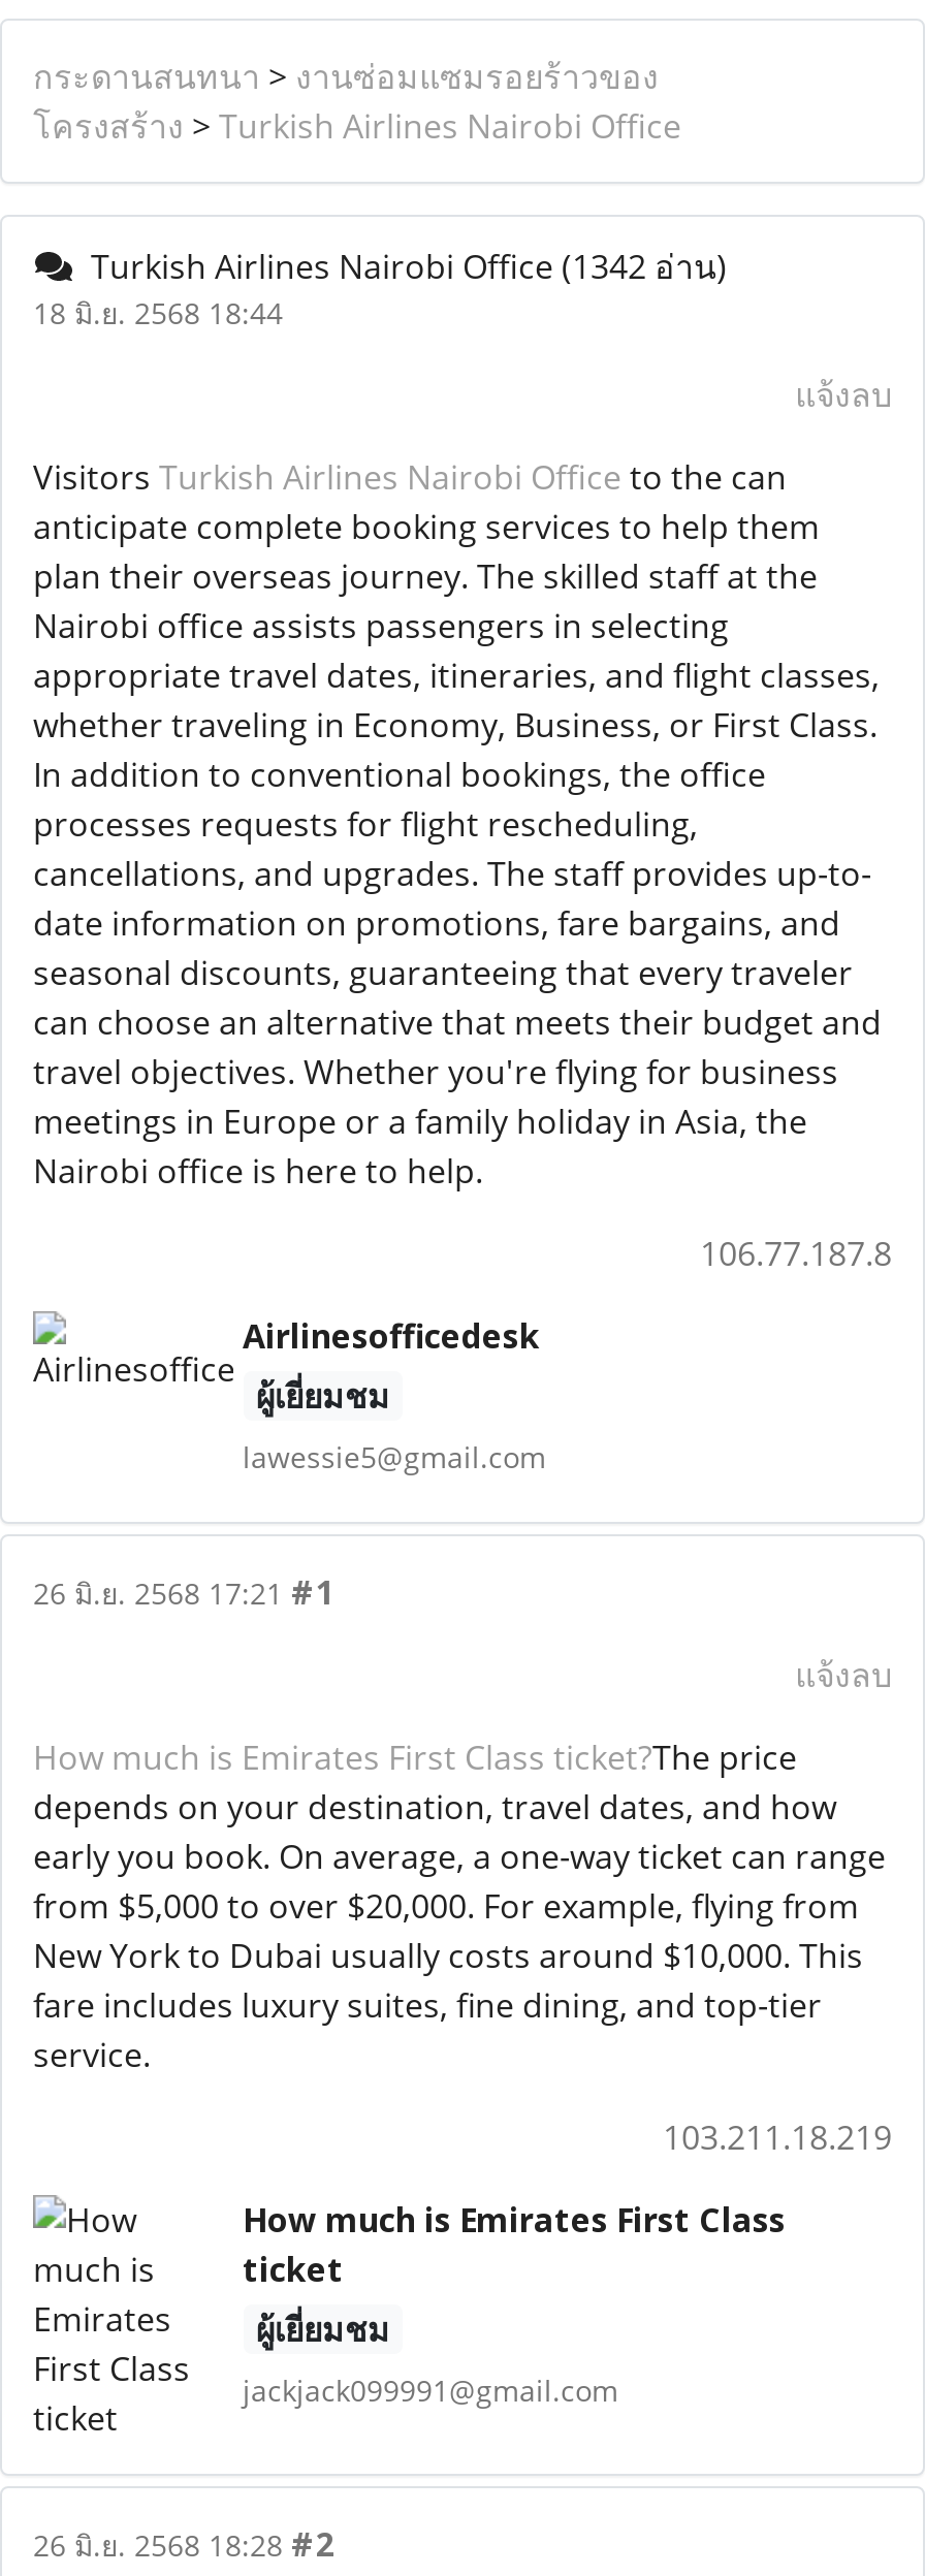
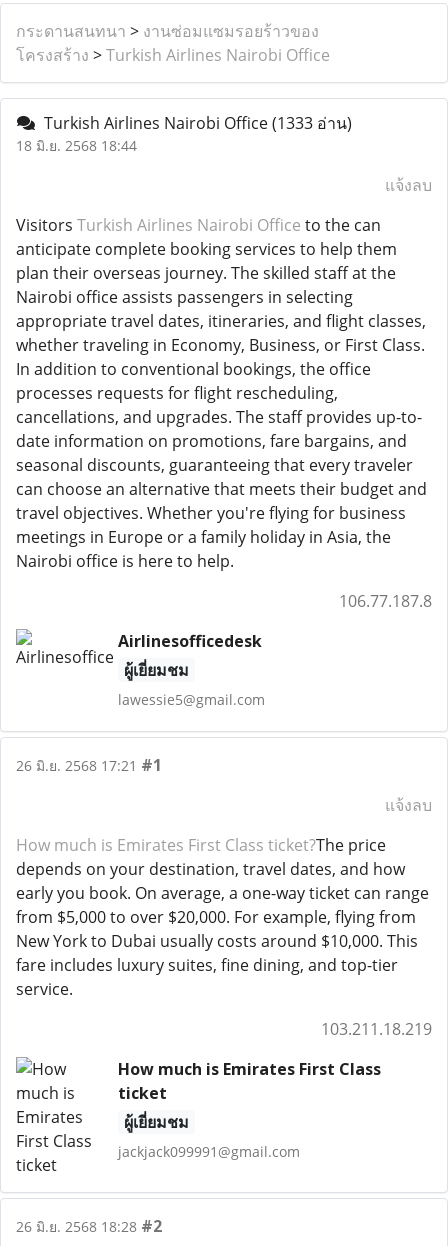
[74,244,727,289] Turkish Airlines Nairobi Office (1342 อ่าน) -> [36,112,352,134] Turkish Airlines Nairobi Office (1333 อ่าน)

